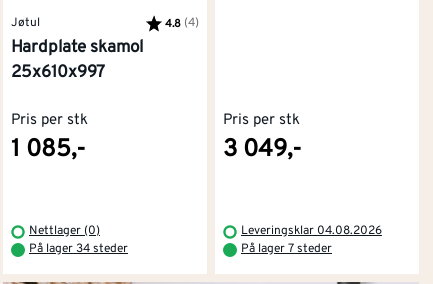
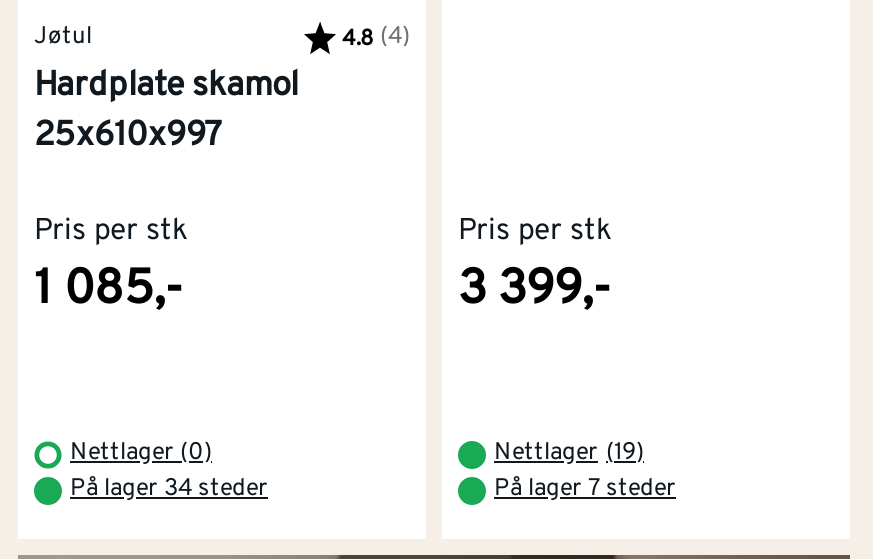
[223,135,302,165] 3 049,- -> [458,261,612,321] 3 399,-
[241,223,382,239] Leveringsklar 04.08.2026 -> [494,437,644,469] Nettlager (19)

